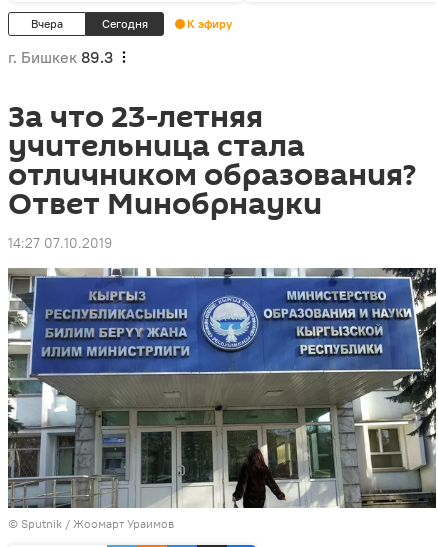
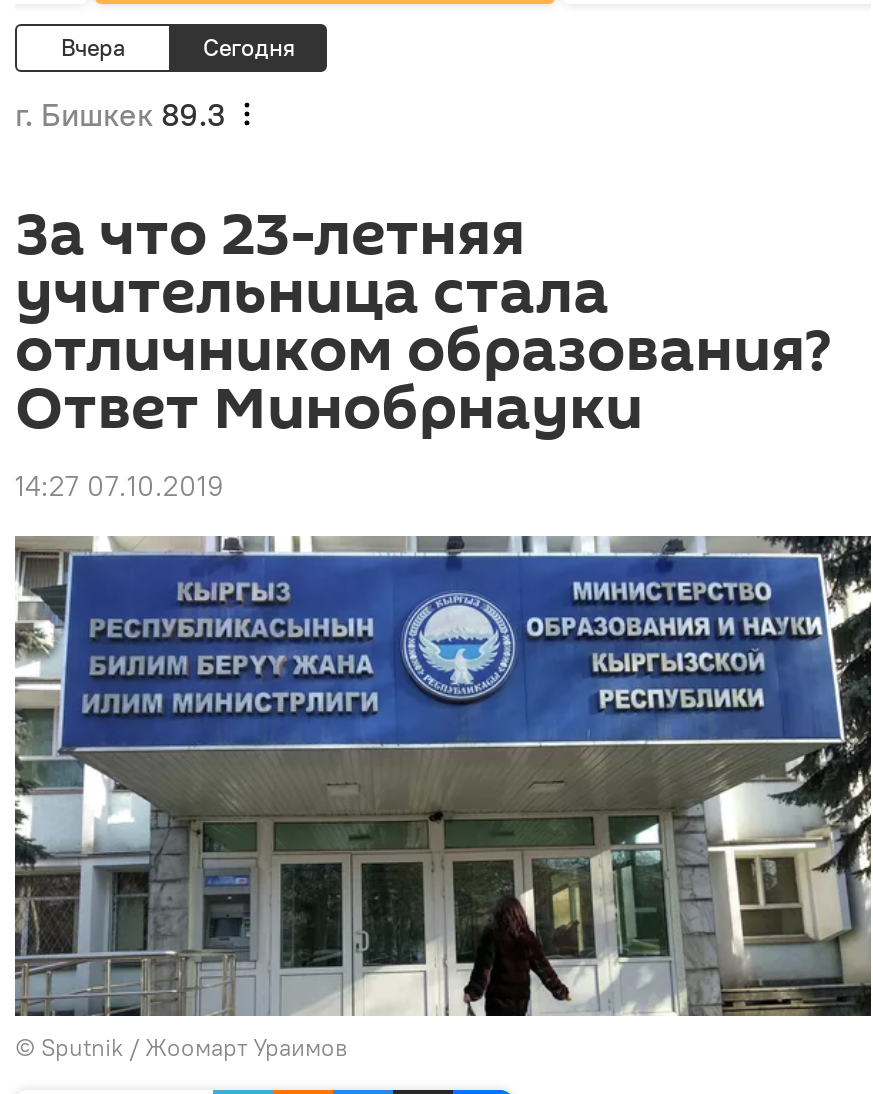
[187,16,232,31] К эфиру -> none

